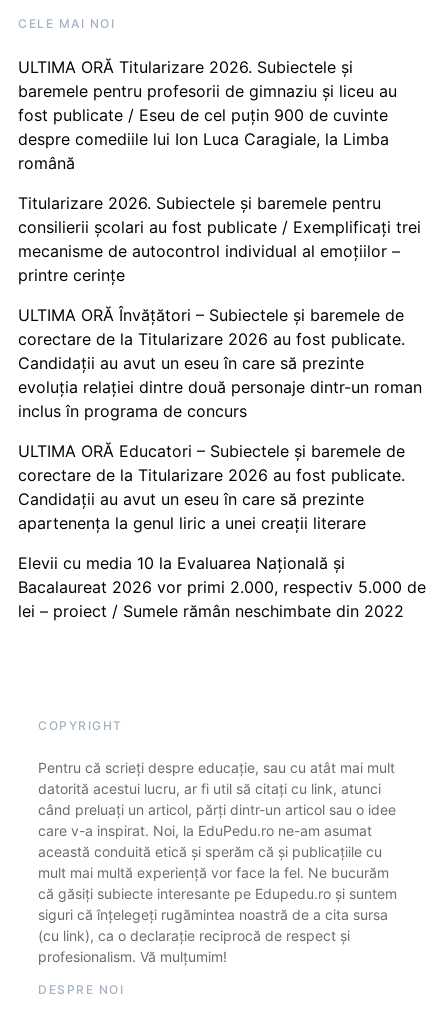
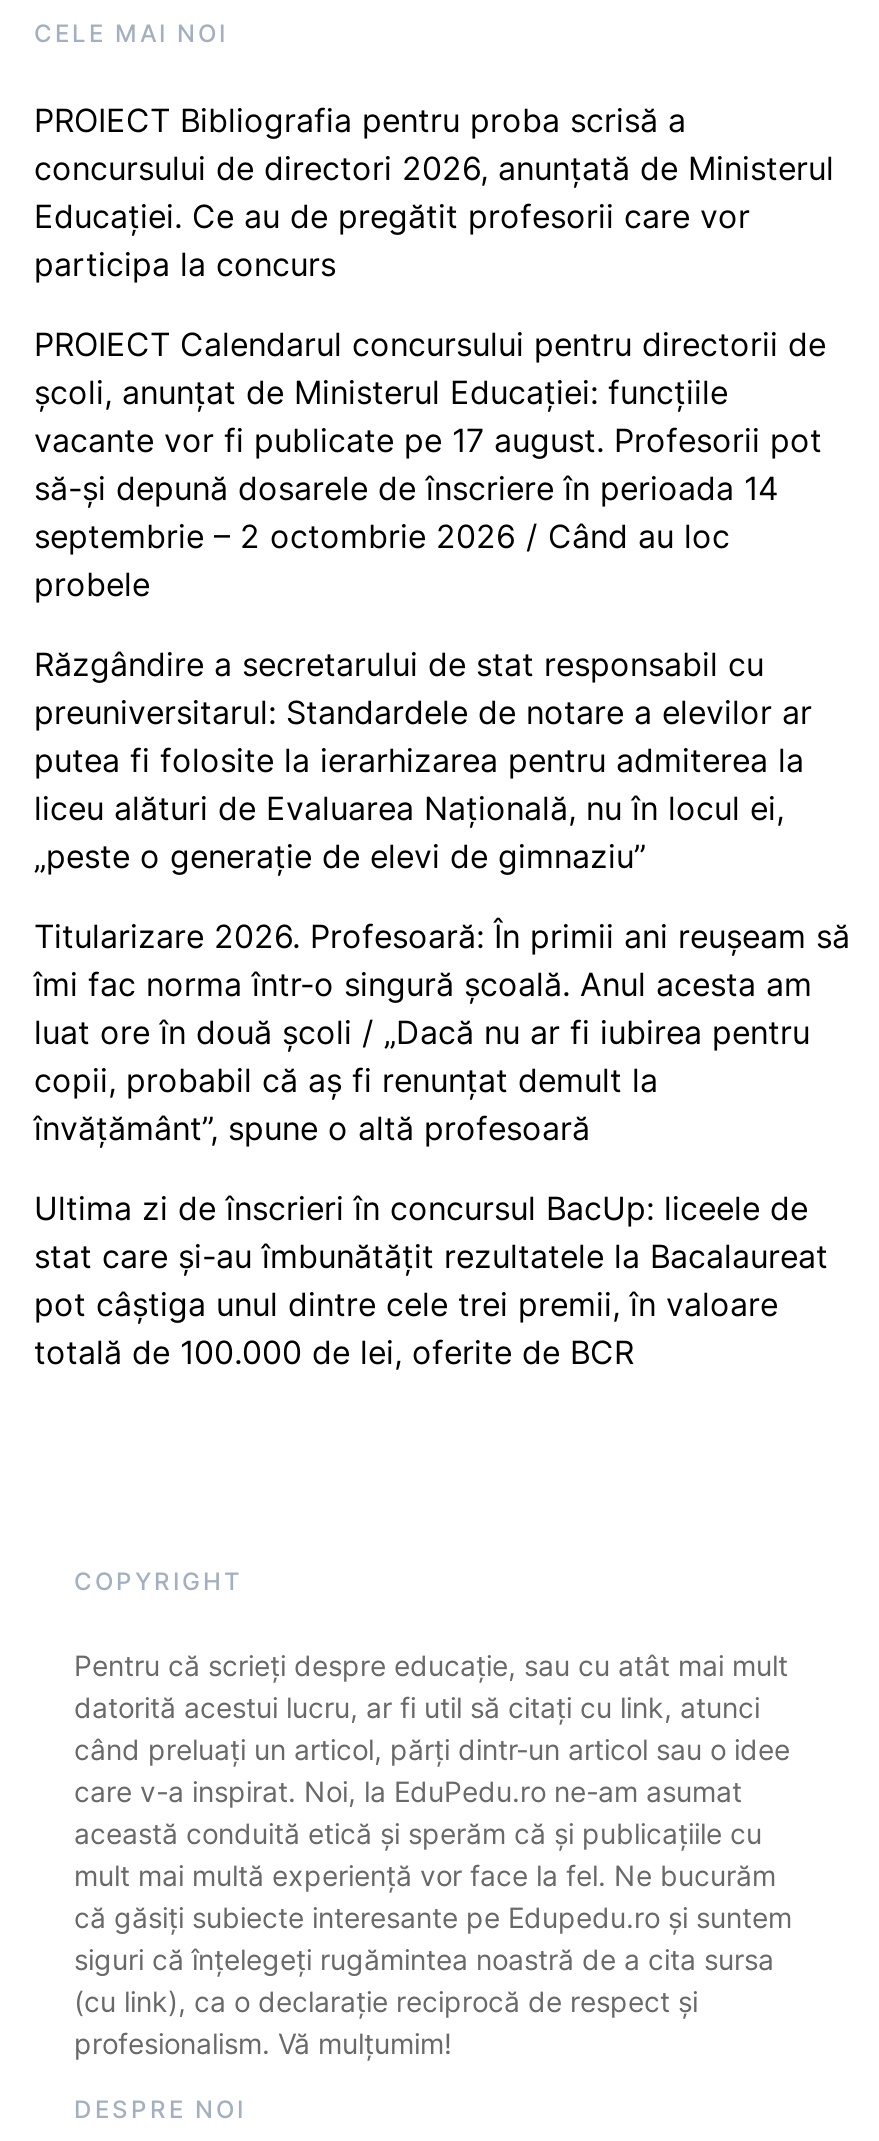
[18,57,397,173] ULTIMA ORĂ Titularizare 2026. Subiectele și | baremele pentru profesorii de gimnaziu și liceu au | fost publicate / Eseu de cel puțin 900 de cuvinte | despre comediile lui Ion Luca Caragiale, la Limba | română -> [34,100,834,284] PROIECT Bibliografia pentru proba scrisă a | concursului de directori 2026, anunțată de Ministerul | Educației. Ce au de pregătit profesorii care vor | participa la concurs
[18,193,421,285] Titularizare 2026. Subiectele și baremele pentru | consilierii școlari au fost publicate / Exemplificați trei | mecanisme de autocontrol individual al emoțiilor – | printre cerințe -> [34,324,826,604] PROIECT Calendarul concursului pentru directorii de | școli, anunțat de Ministerul Educației: funcțiile | vacante vor fi publicate pe 17 august. Profesorii pot | să-și depună dosarele de înscriere în perioada 14 | septembrie – 2 octombrie 2026 / Când au loc | probele
[18,305,422,421] ULTIMA ORĂ Învățători – Subiectele și baremele de | corectare de la Titularizare 2026 au fost publicate. | Candidații au avut un eseu în care să prezinte | evoluţia relaţiei dintre două personaje dintr-un roman | inclus în programa de concurs -> [34,644,812,876] Răzgândire a secretarului de stat responsabil cu | preuniversitarul: Standardele de notare a elevilor ar | putea fi folosite la ierarhizarea pentru admiterea la | liceu alături de Evaluarea Națională, nu în locul ei, | „peste o generație de elevi de gimnaziu”
[18,441,405,533] ULTIMA ORĂ Educatori – Subiectele și baremele de | corectare de la Titularizare 2026 au fost publicate. | Candidații au avut un eseu în care să prezinte | apartenența la genul liric a unei creații literare -> [34,916,850,1148] Titularizare 2026. Profesoară: În primii ani reuşeam să | îmi fac norma într-o singură şcoală. Anul acesta am | luat ore în două şcoli / „Dacă nu ar fi iubirea pentru | copii, probabil că aș fi renunțat demult la | învățământ”, spune o altă profesoară
[18,553,426,621] Elevii cu media 10 la Evaluarea Națională și | Bacalaureat 2026 vor primi 2.000, respectiv 5.000 de | lei – proiect / Sumele rămân neschimbate din 2022 -> [34,1188,828,1372] Ultima zi de înscrieri în concursul BacUp: liceele de | stat care și-au îmbunătățit rezultatele la Bacalaureat | pot câștiga unul dintre cele trei premii, în valoare | totală de 100.000 de lei, oferite de BCR

